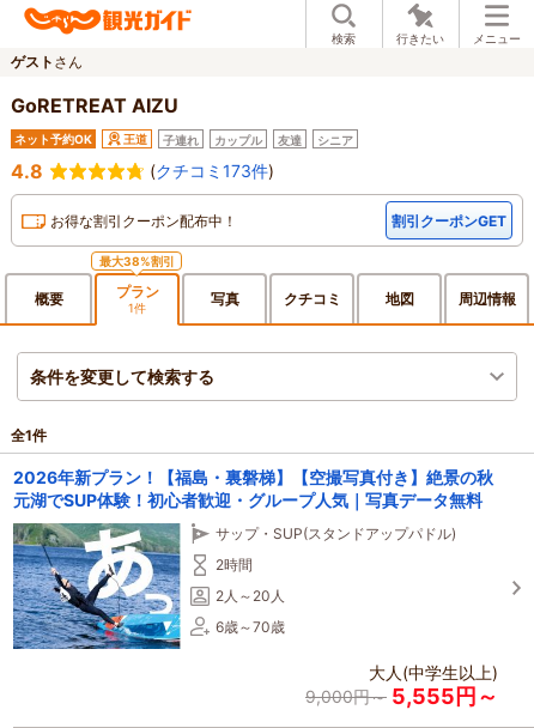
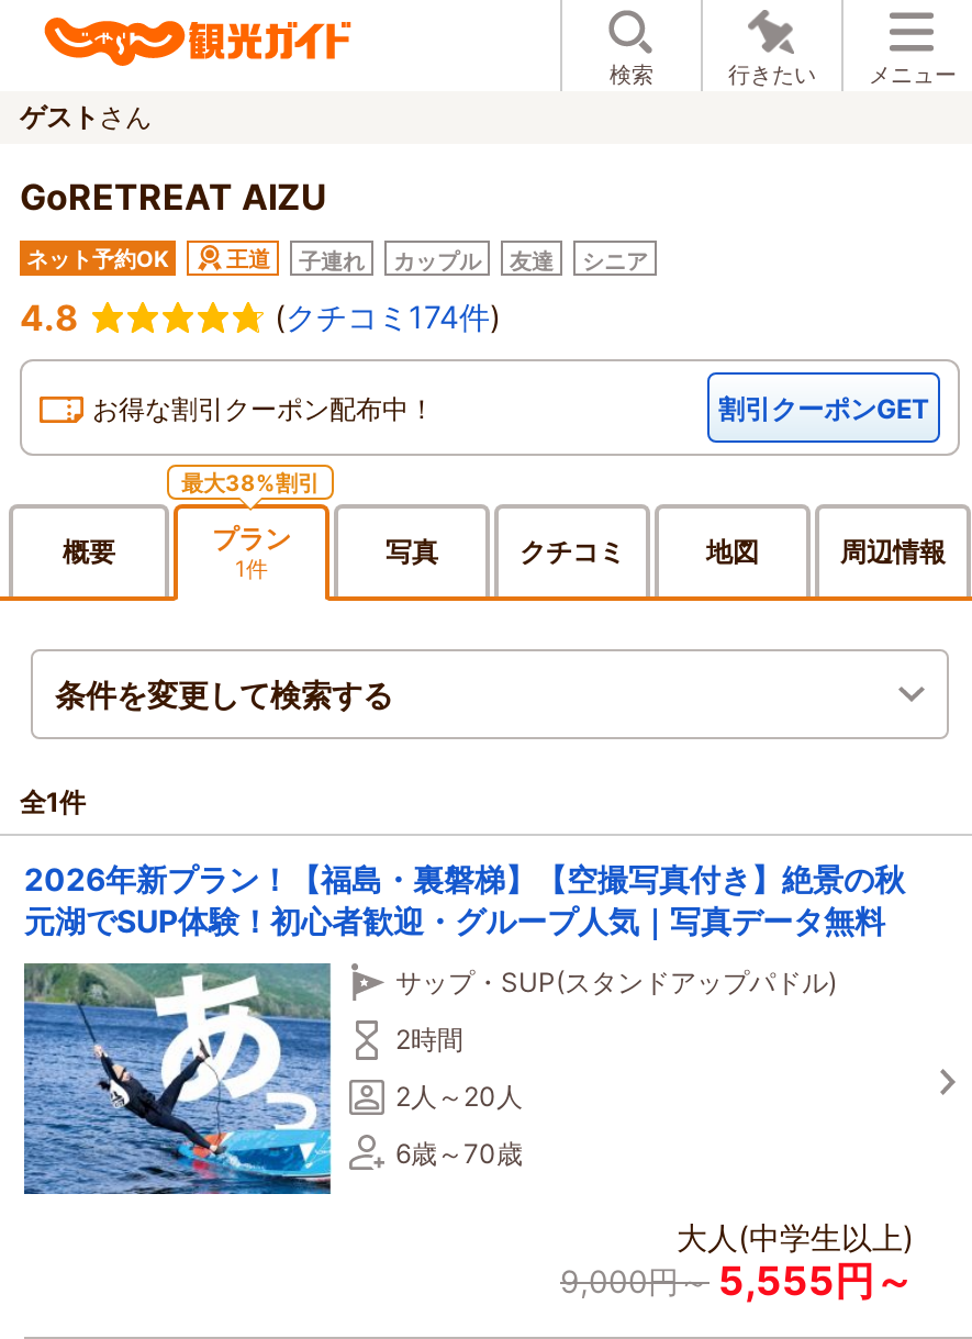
[150,160,274,181] (クチコミ173件) -> [275,298,501,335] (クチコミ174件)

